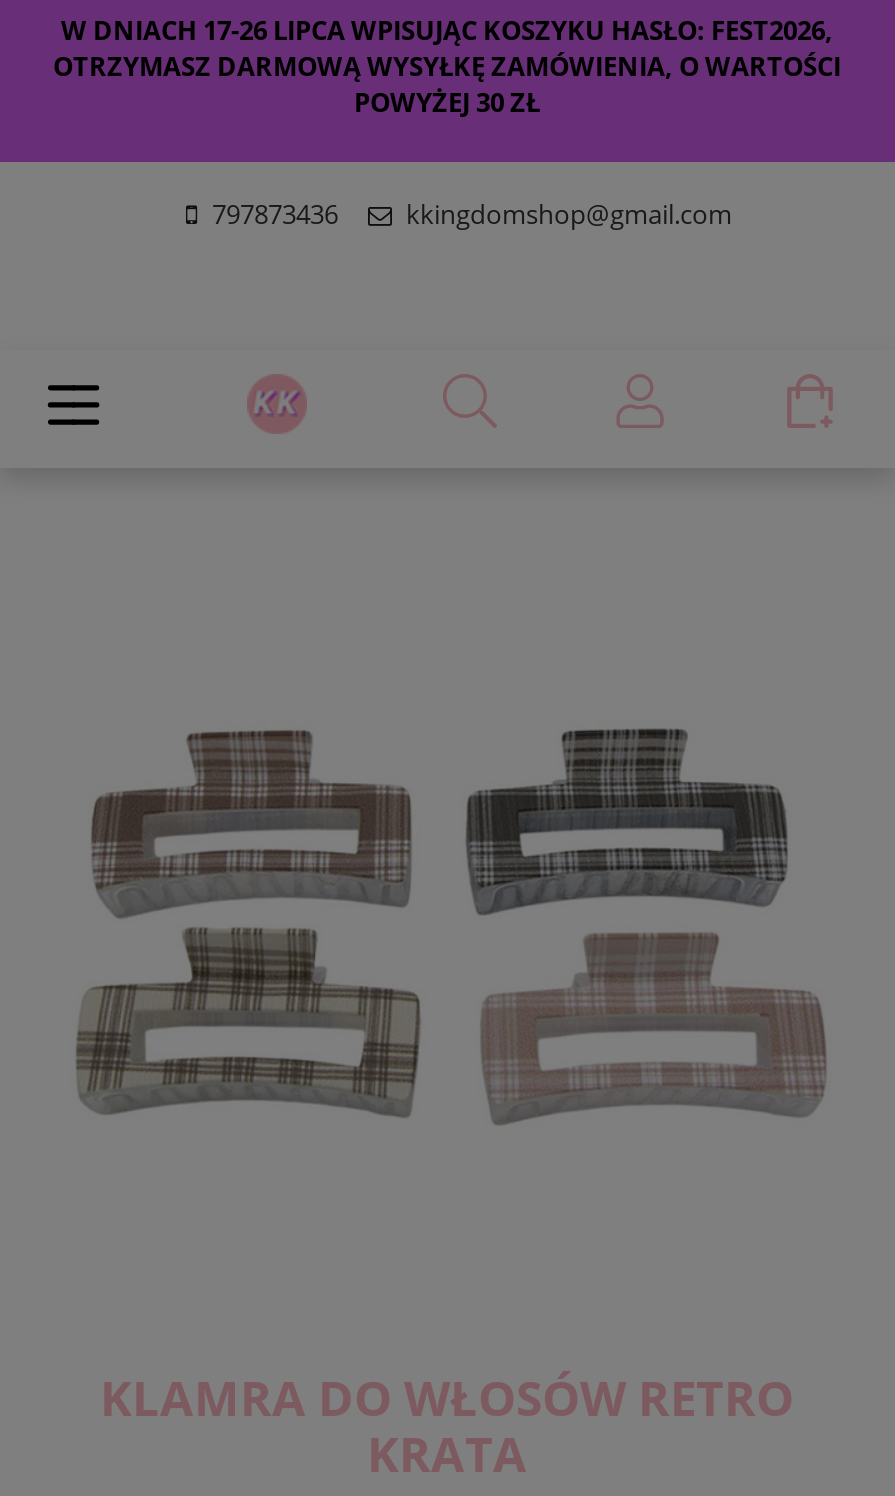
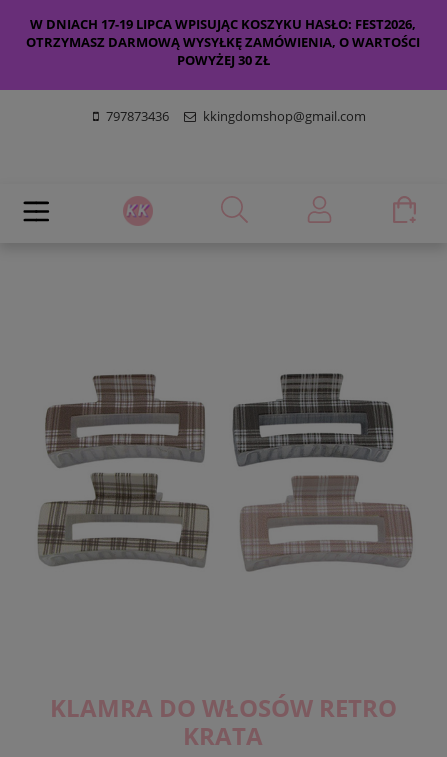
[61,12,833,48] W DNIACH 17-26 LIPCA WPISUJĄC KOSZYKU HASŁO: FEST2026, -> [30,15,416,33] W DNIACH 17-19 LIPCA WPISUJĄC KOSZYKU HASŁO: FEST2026,

